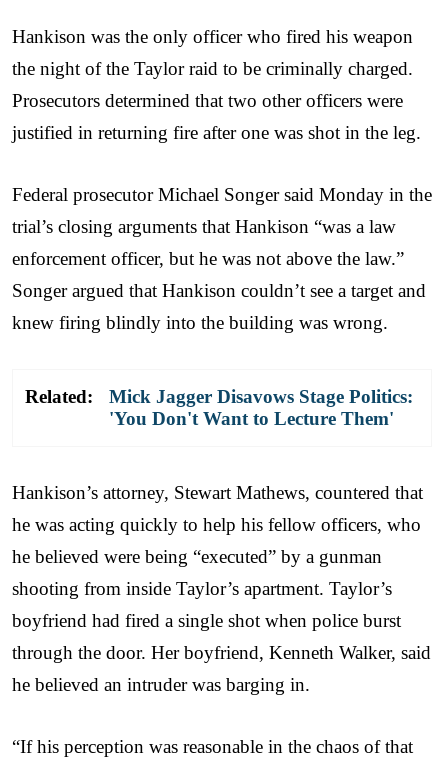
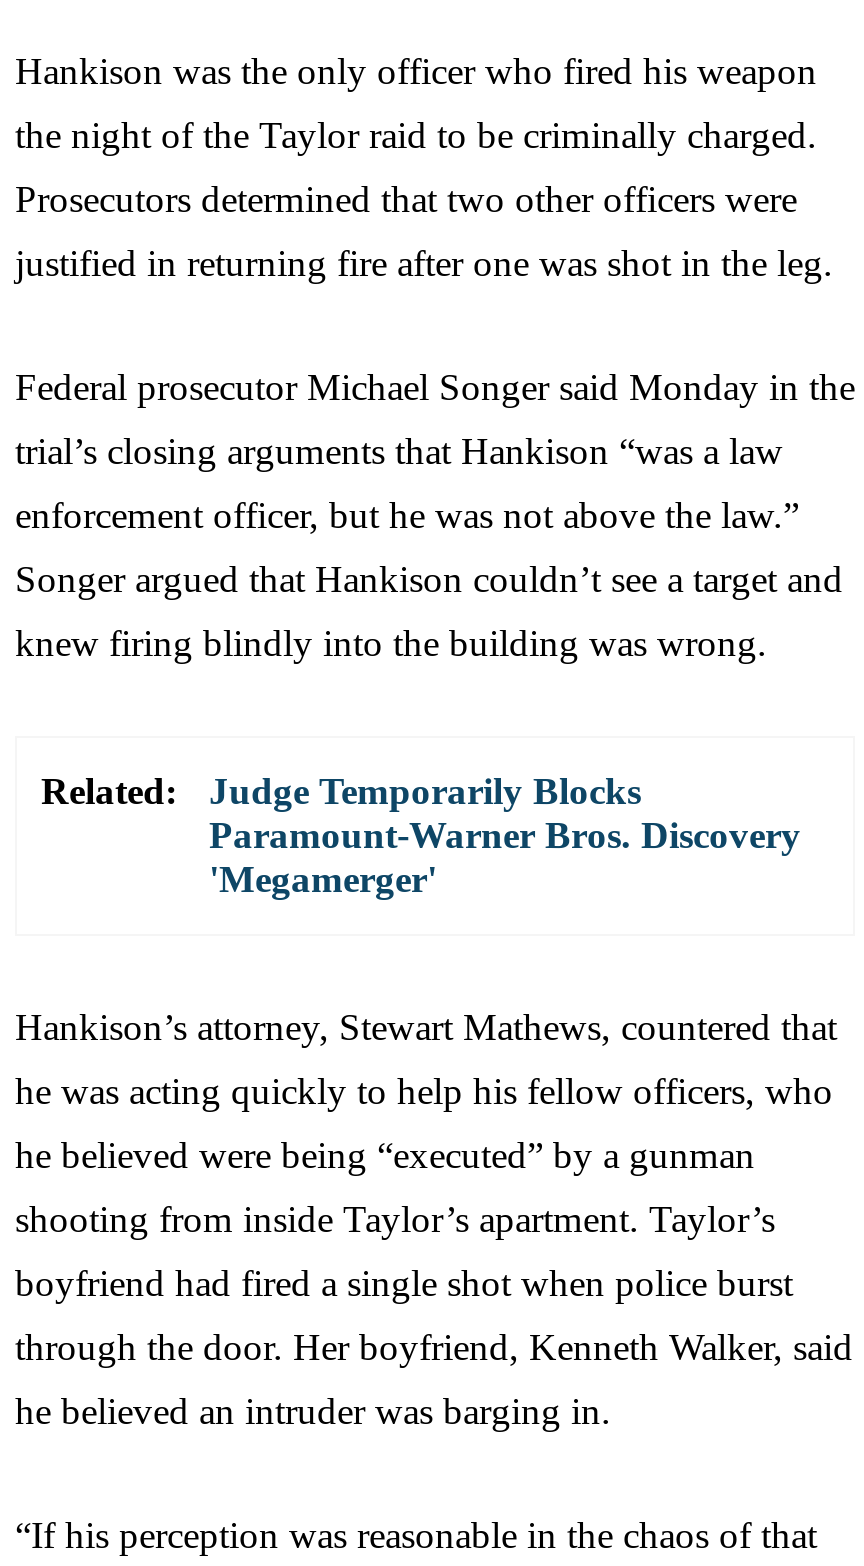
[109,386,413,429] Mick Jagger Disavows Stage Politics: | 'You Don't Want to Lecture Them' -> [209,769,801,899] Judge Temporarily Blocks | Paramount-Warner Bros. Discovery | 'Megamerger'

